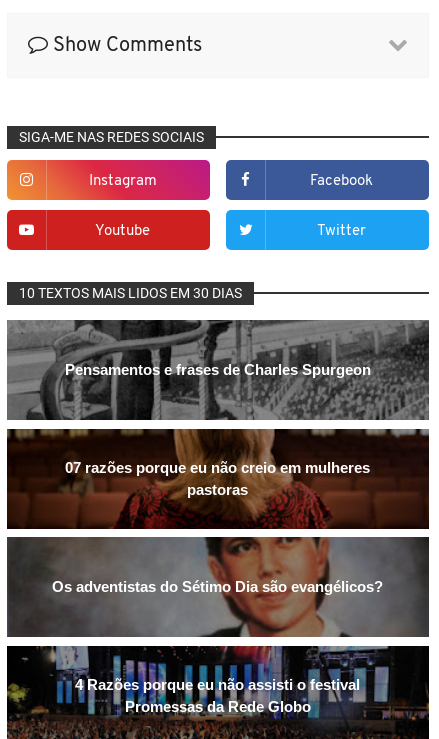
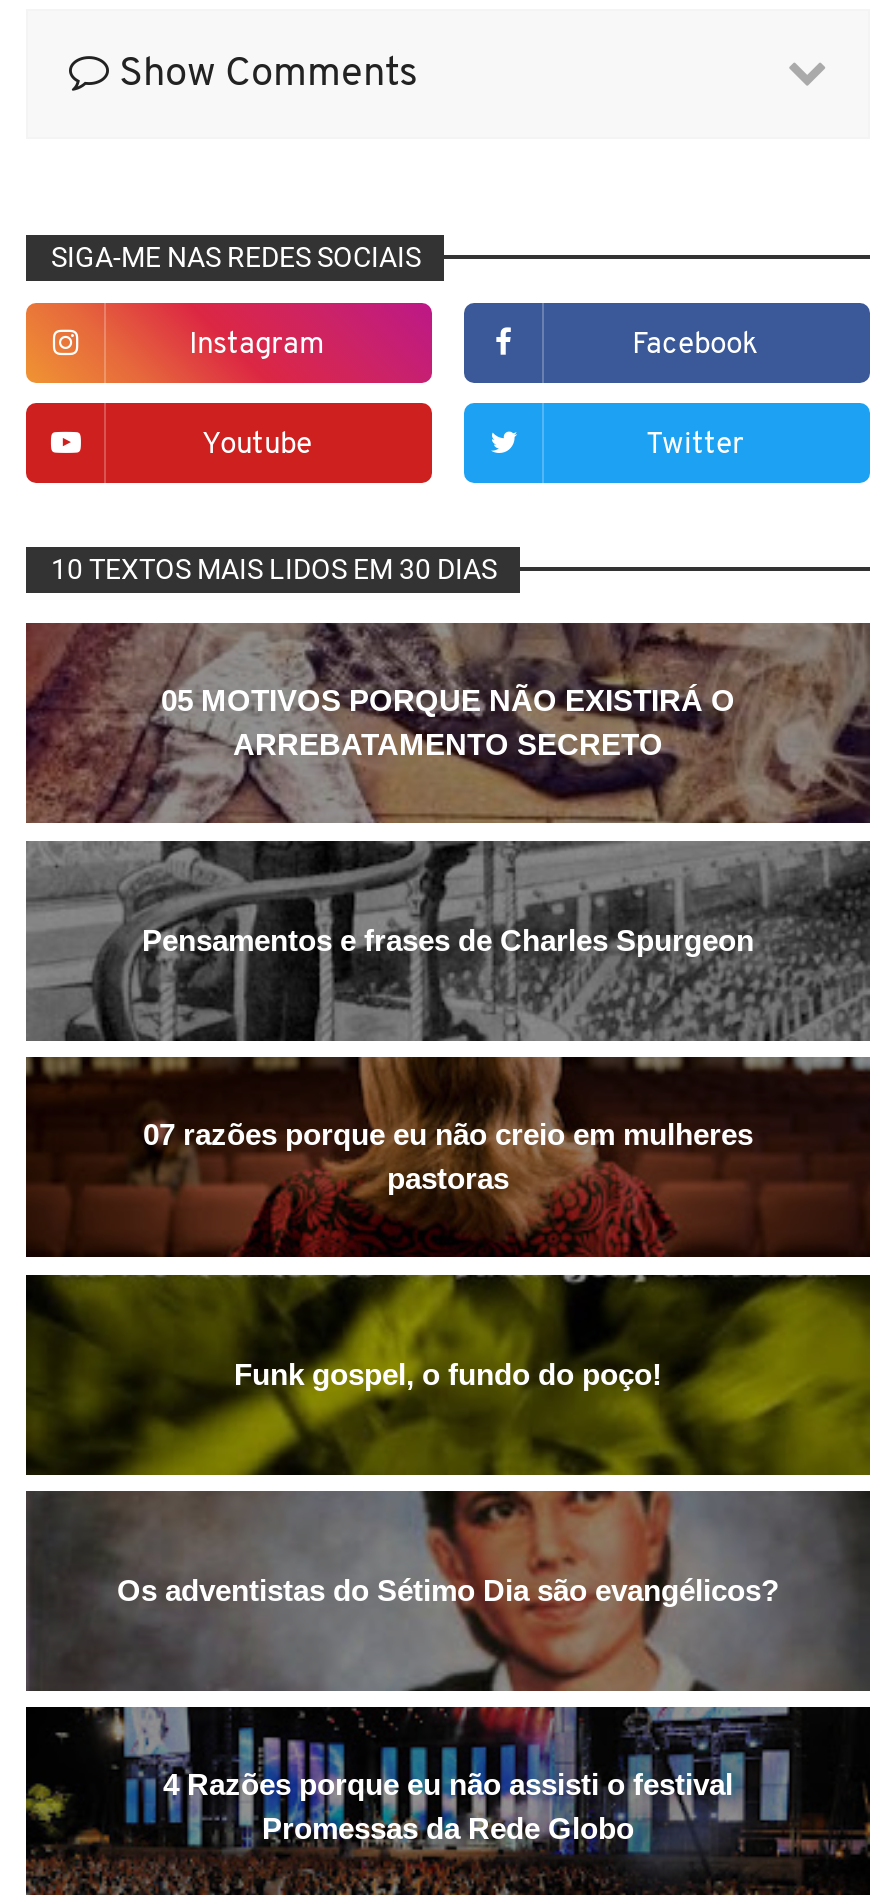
none -> [26,621,870,825] [image] | 05 MOTIVOS PORQUE NÃO EXISTIRÁ O | ARREBATAMENTO SECRETO
none -> [28,1275,870,1475] [image] | Funk gospel, o fundo do poço!

